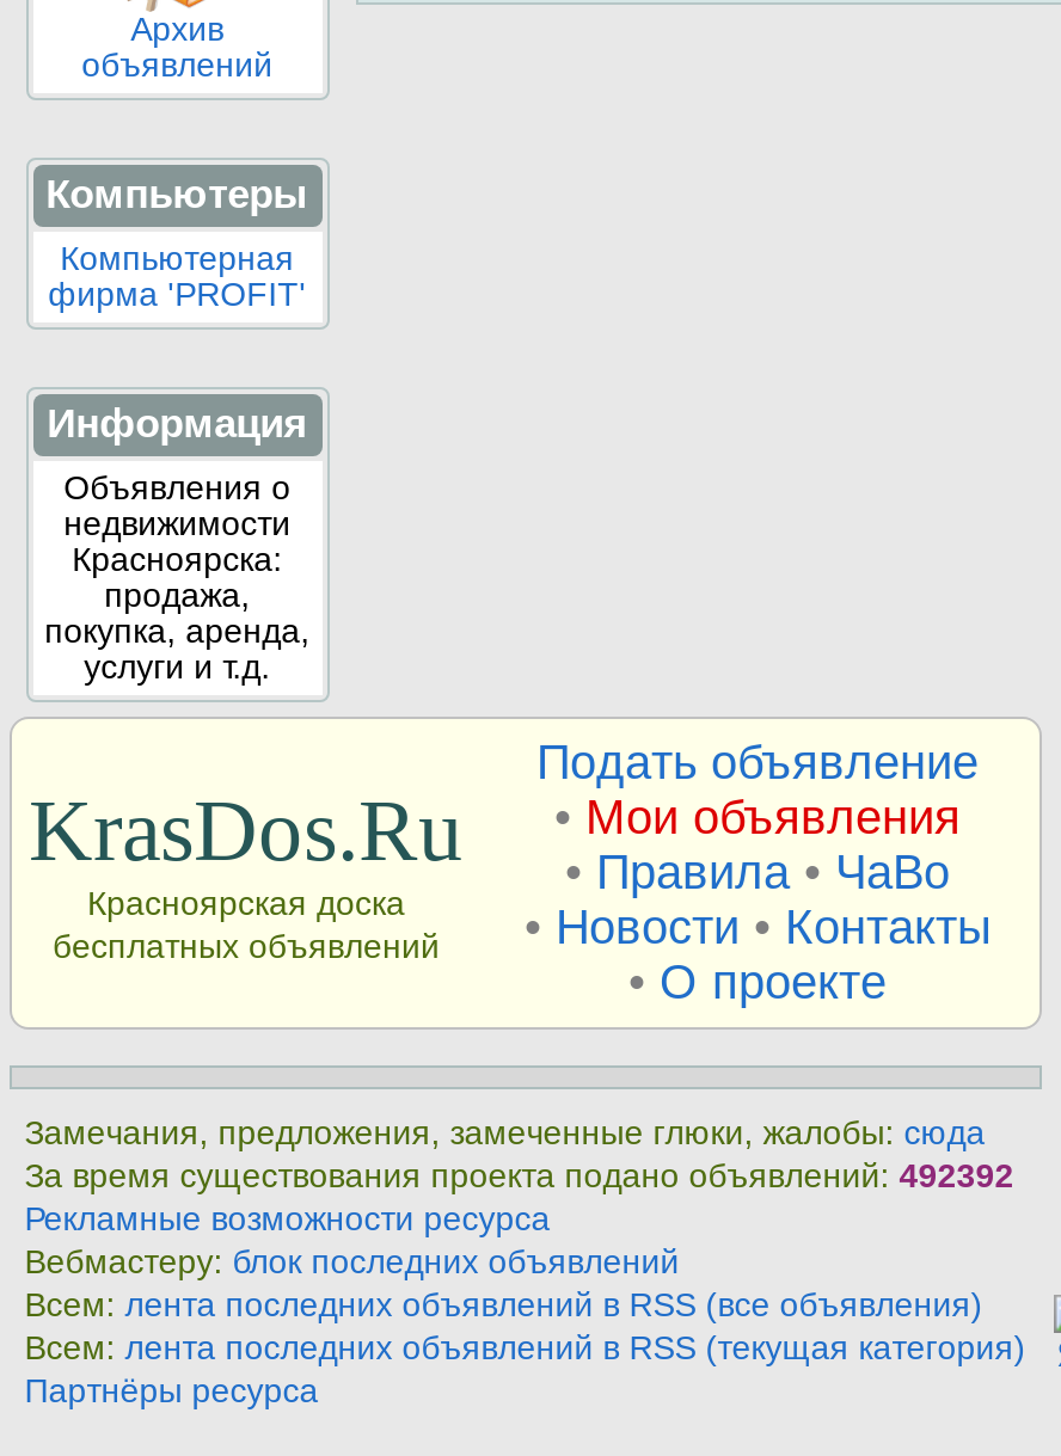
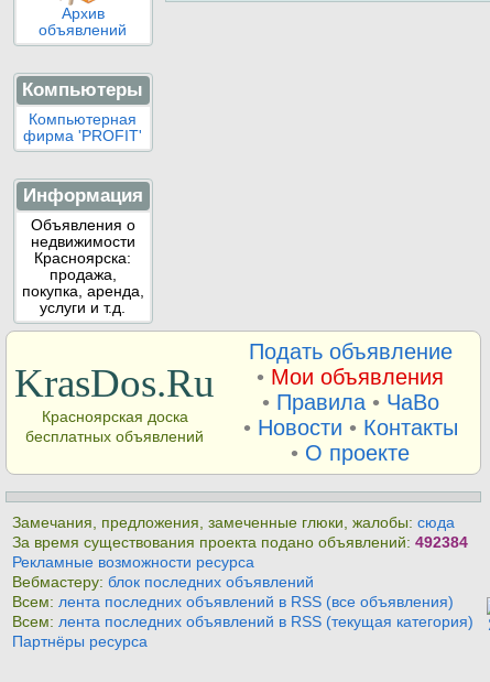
[24,1158,1014,1194] За время существования проекта подано объявлений: 492392 -> [12,534,468,551] За время существования проекта подано объявлений: 492384

